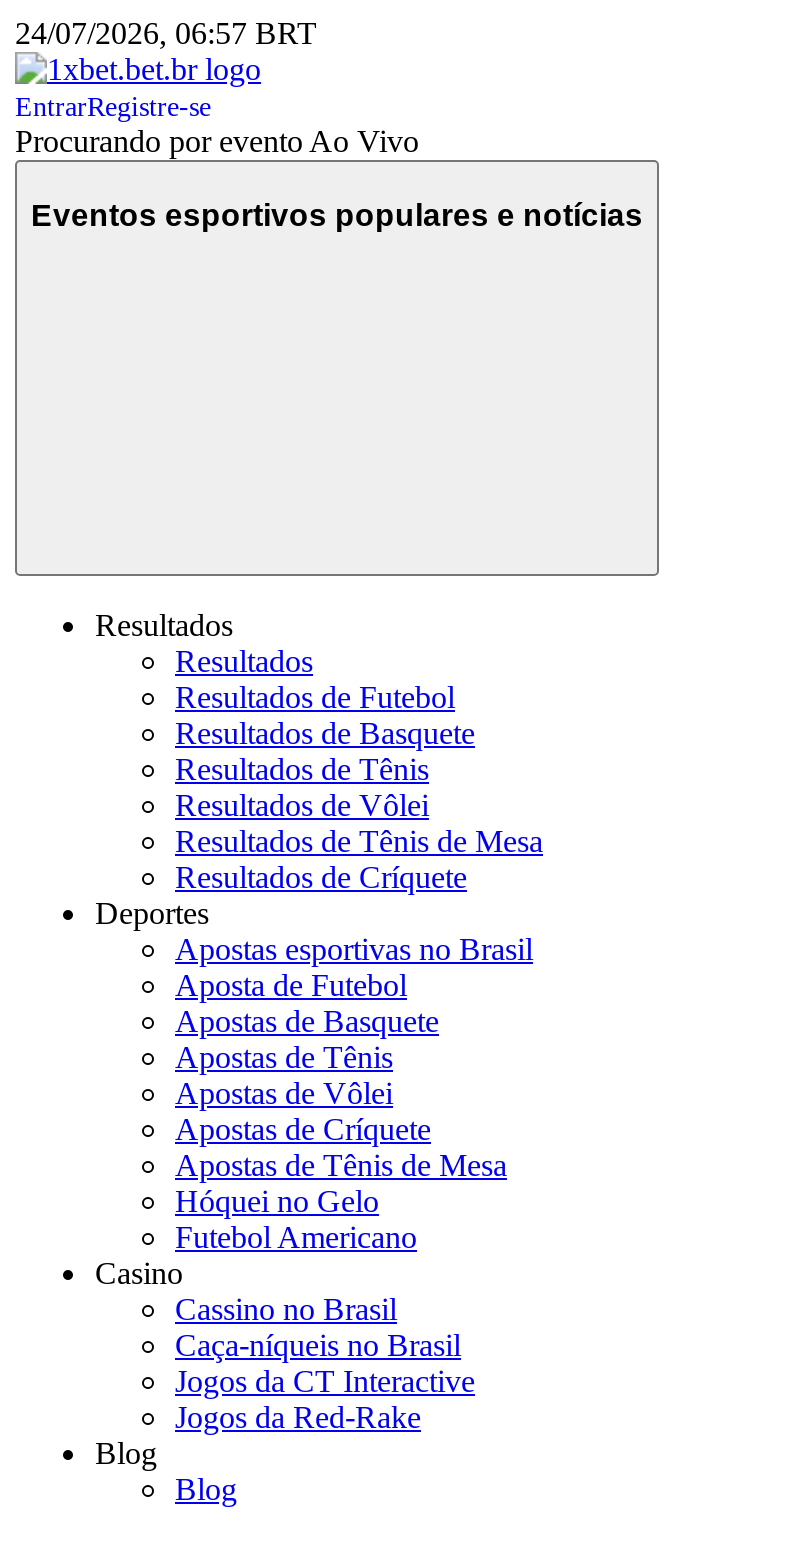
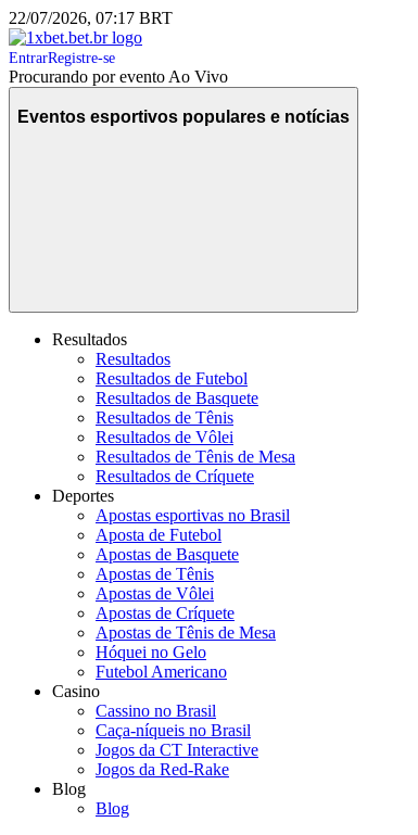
[15,16,317,50] 24/07/2026, 06:57 BRT -> [9,9,173,27] 22/07/2026, 07:17 BRT

